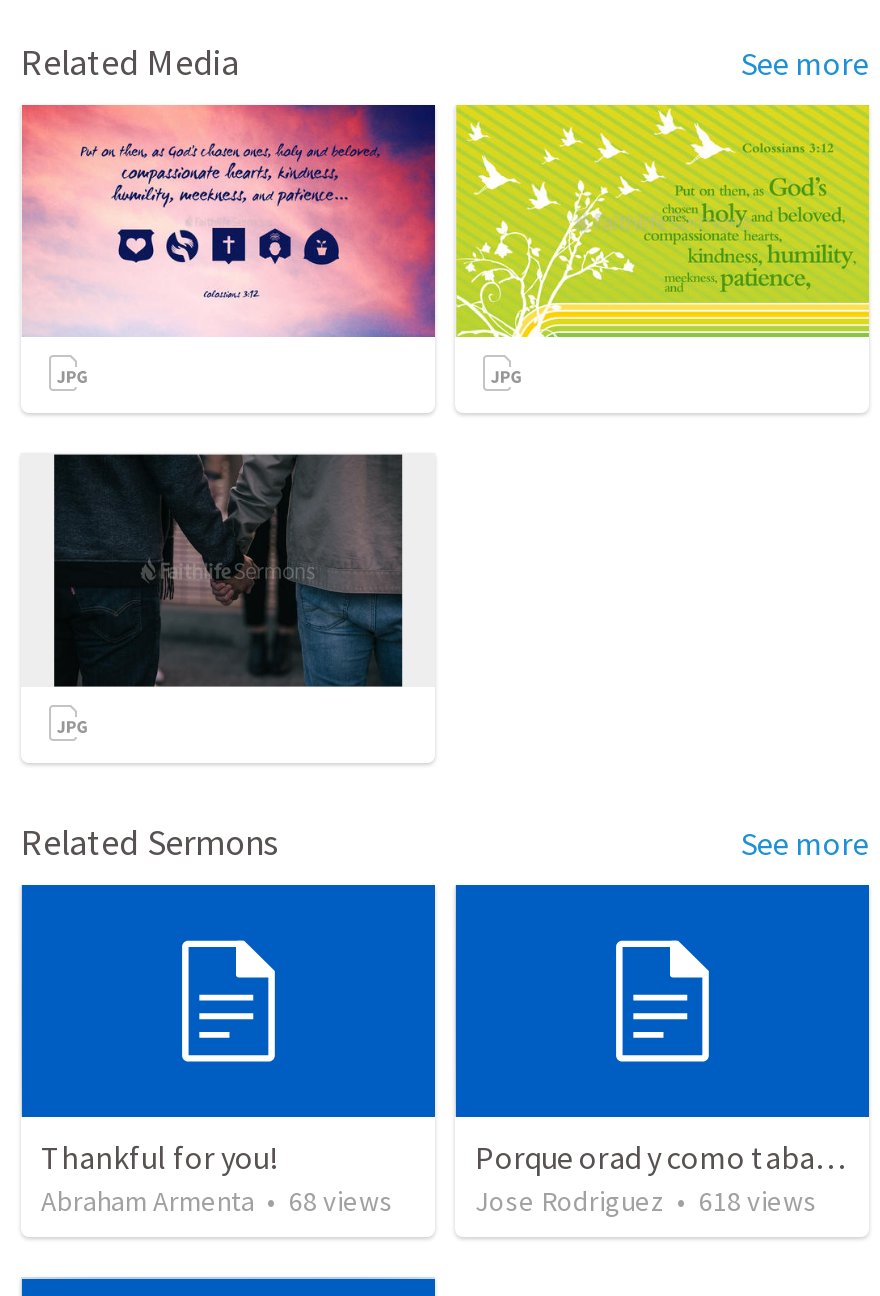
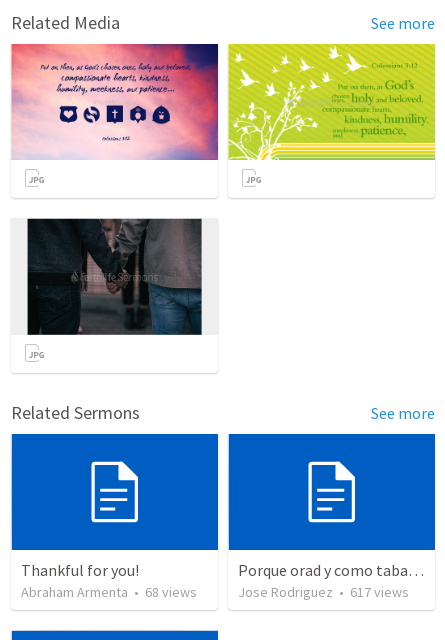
[475,1184,817,1220] Jose Rodriguez • 618 views -> [238,583,409,601] Jose Rodriguez • 617 views

